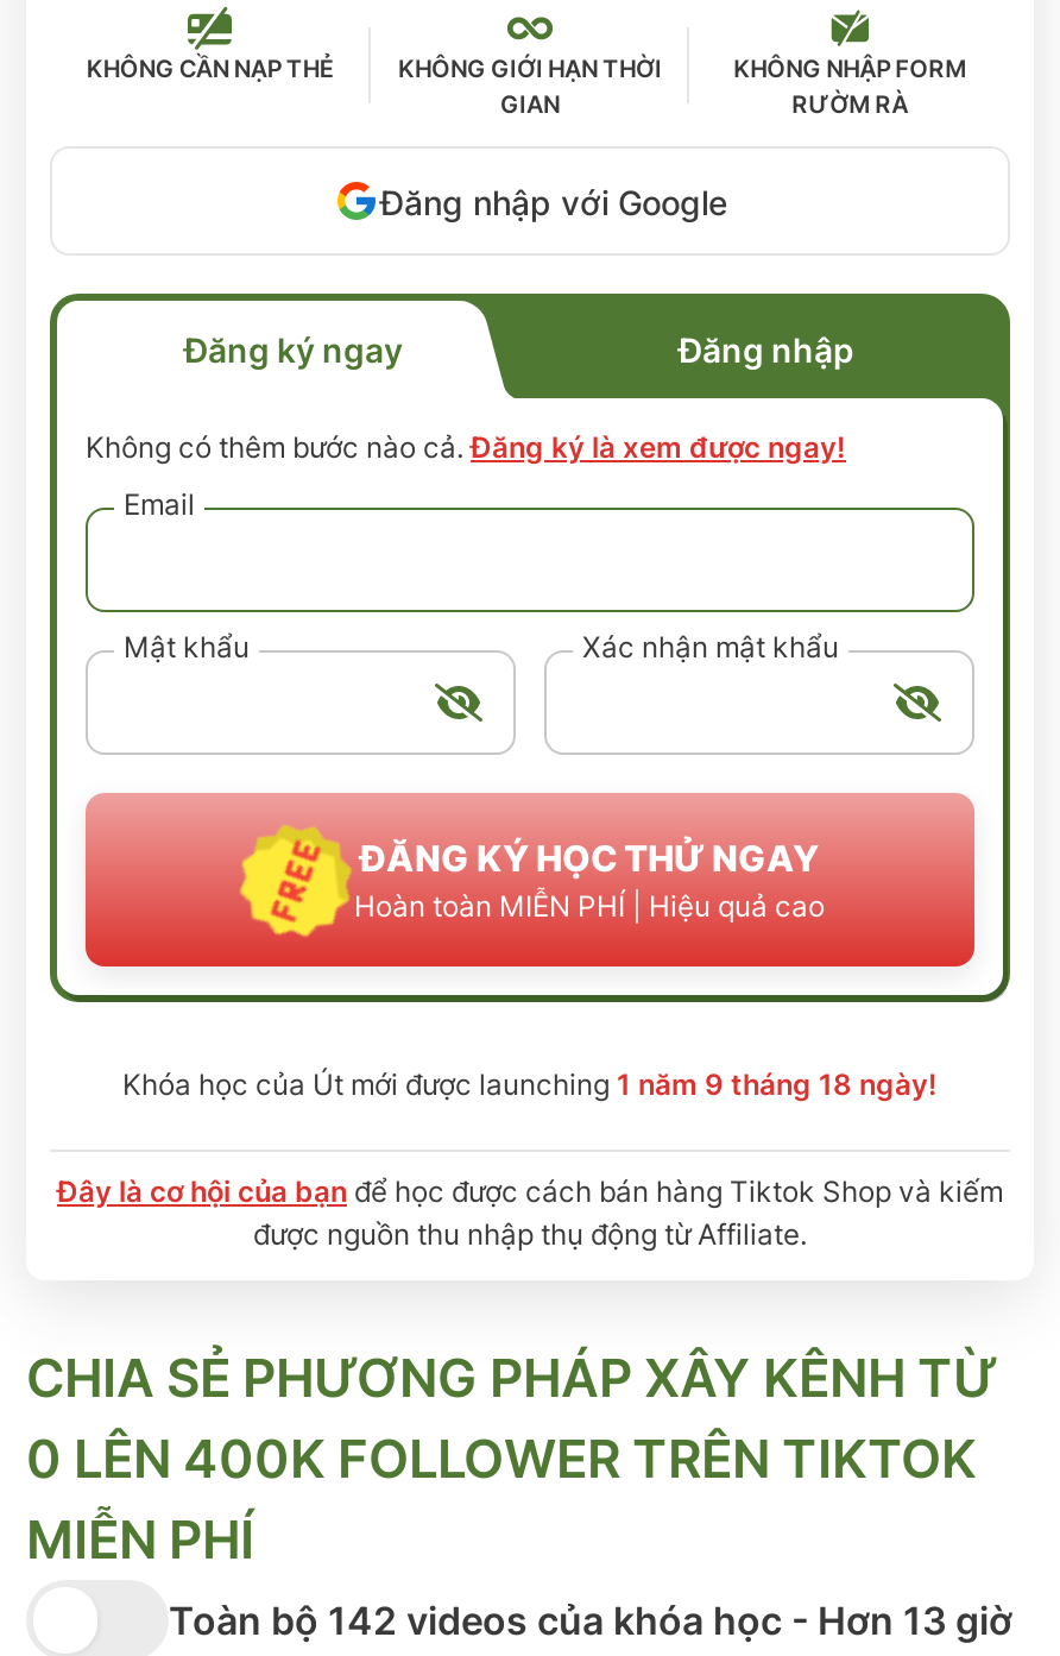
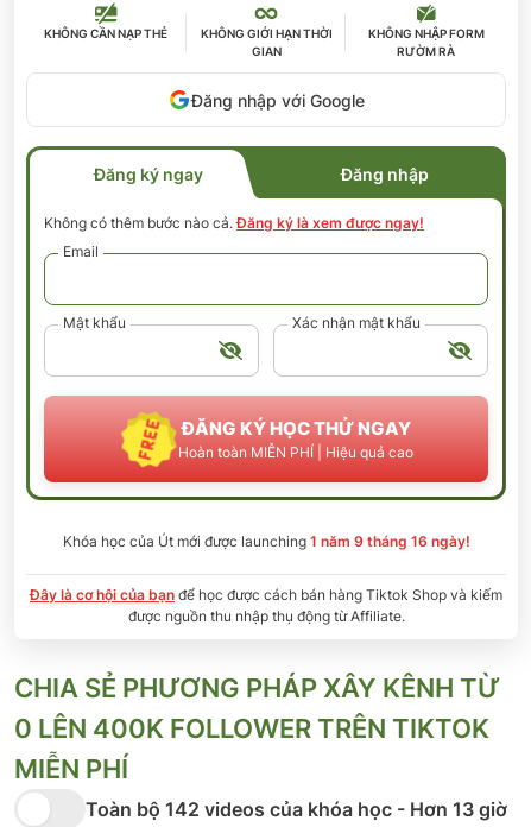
[122,1067,938,1103] Khóa học của Út mới được launching 1 năm 9 tháng 18 ngày! -> [62,533,470,551] Khóa học của Út mới được launching 1 năm 9 tháng 16 ngày!

